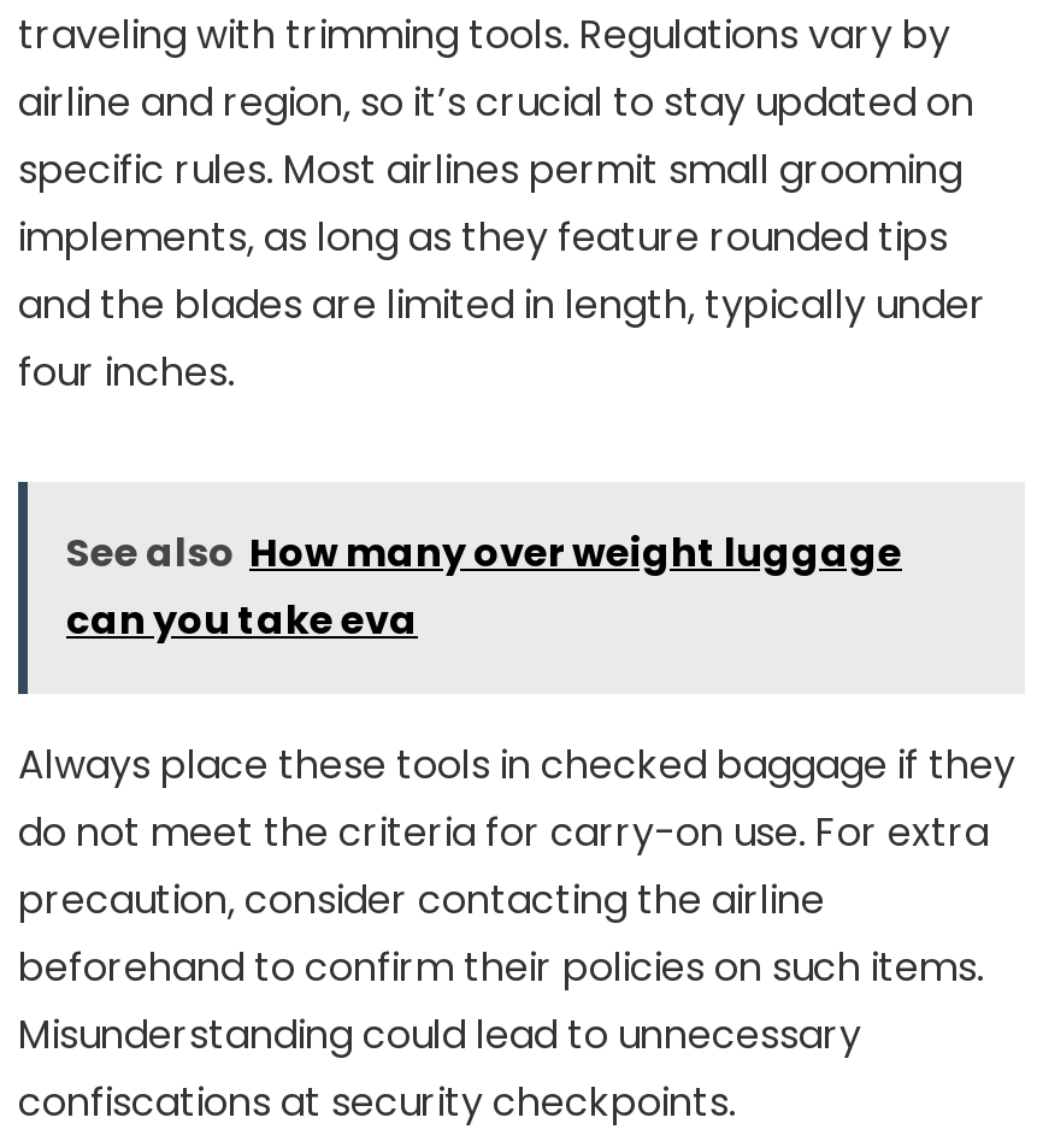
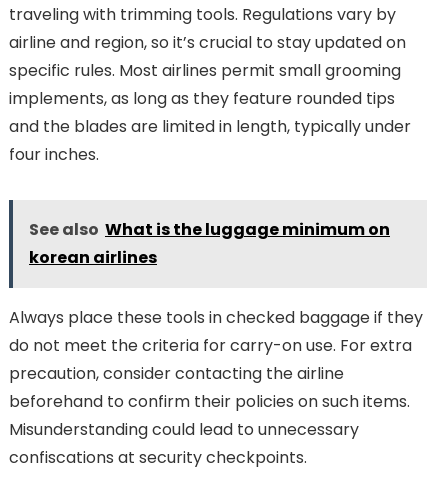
[66,525,902,648] See also How many over weight luggage | can you take eva -> [29,218,390,269] See also What is the luggage minimum on | korean airlines

